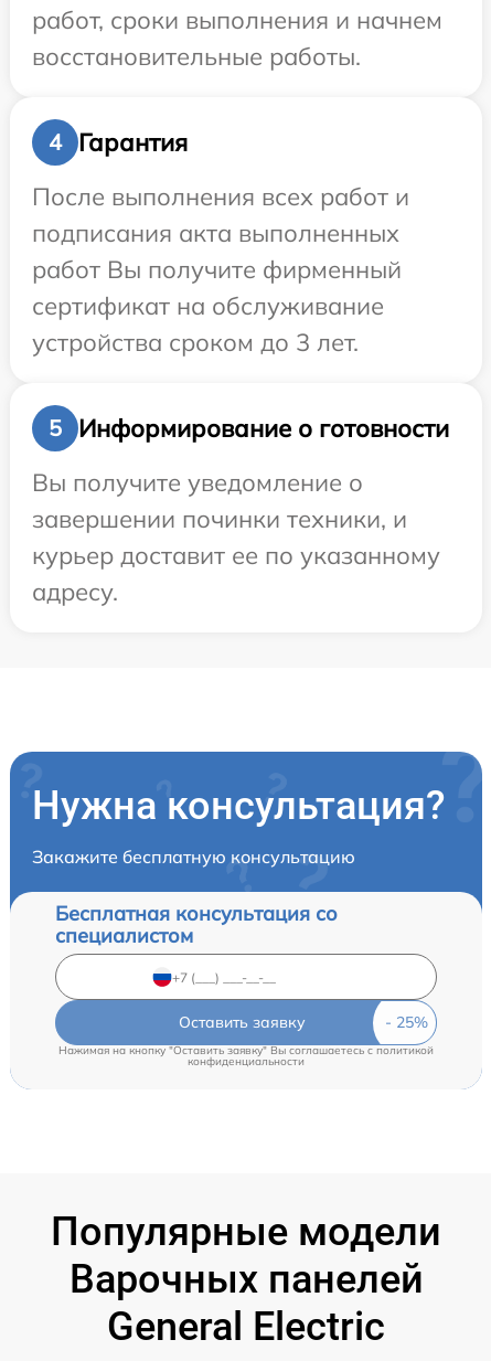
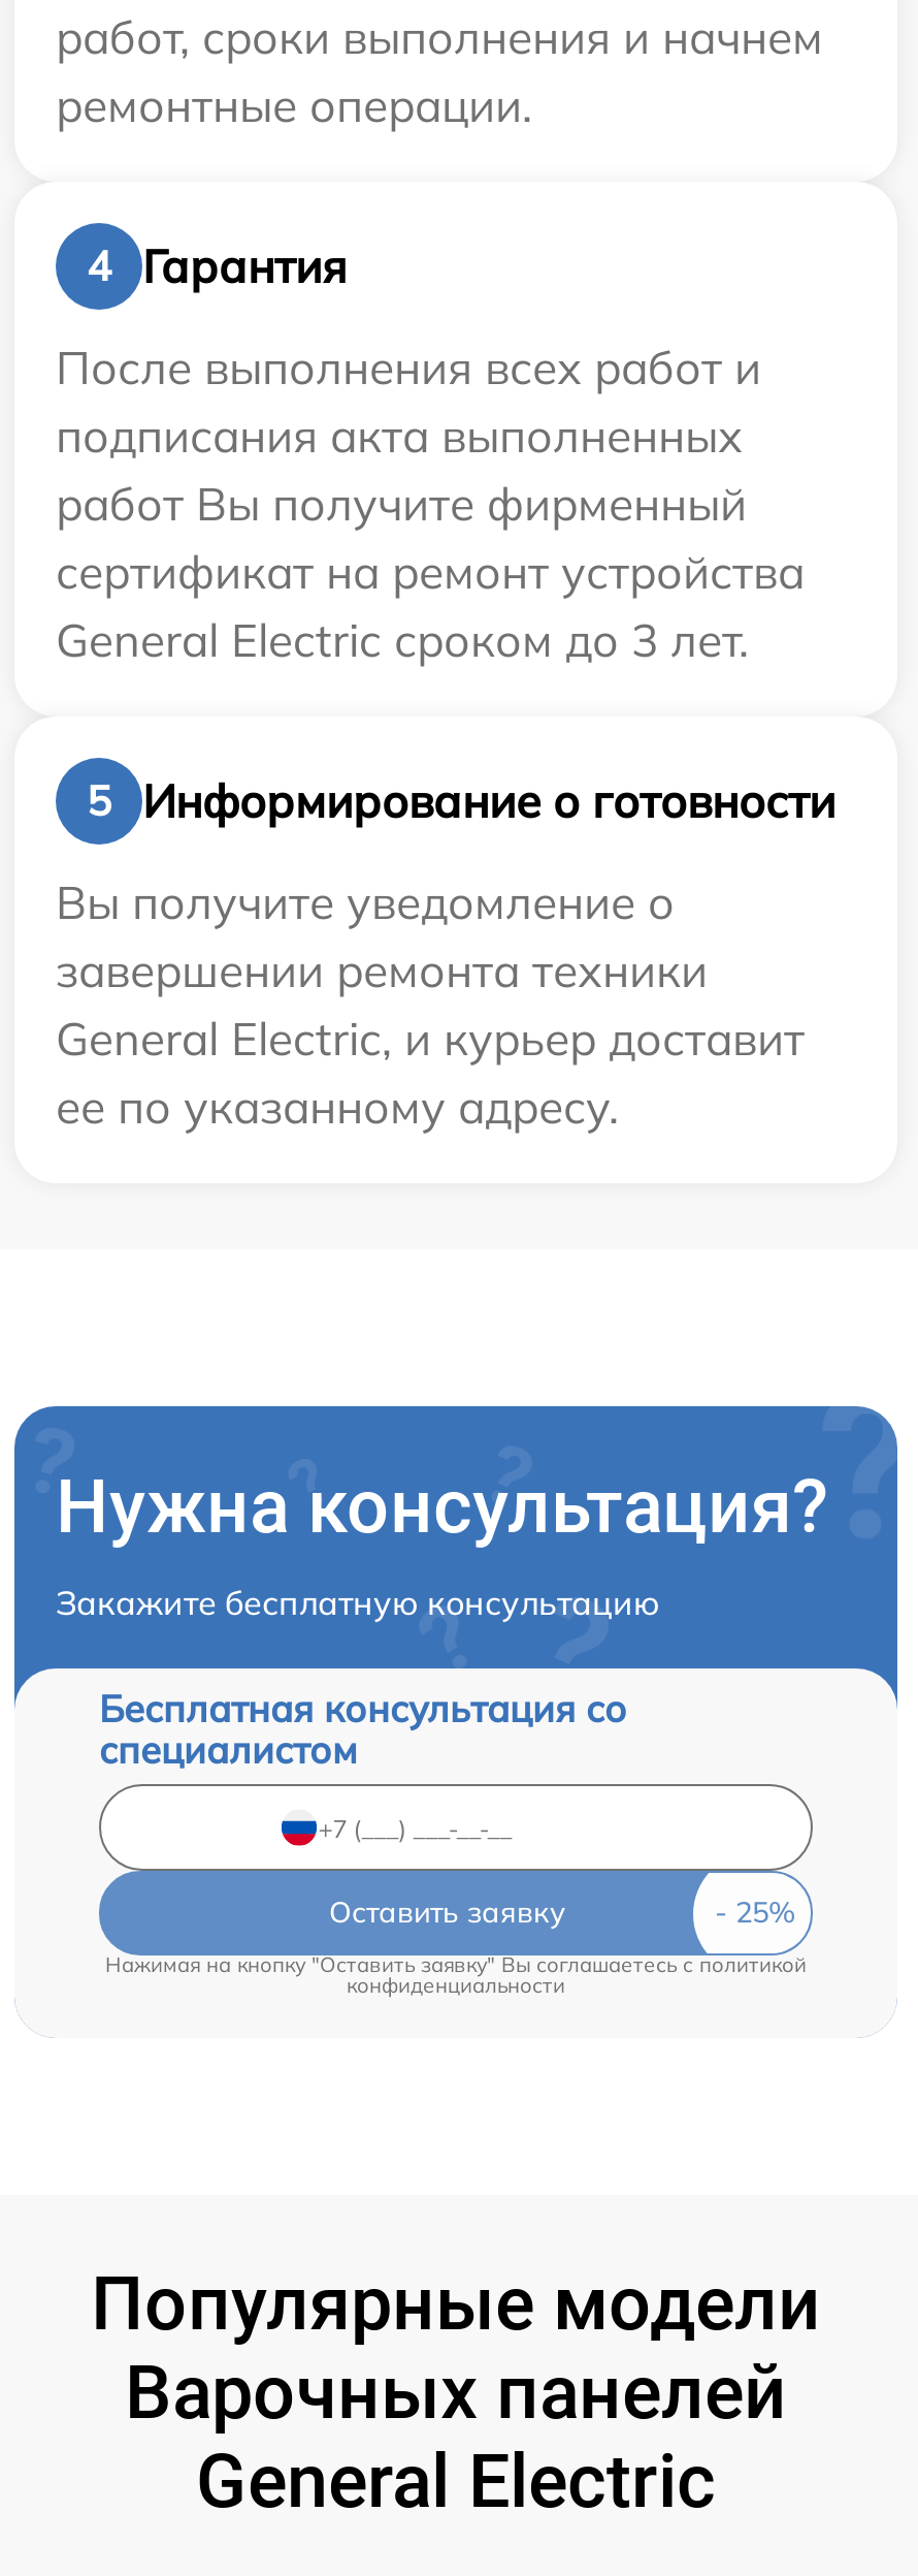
[32,41,361,72] восстановительные работы. -> [56,76,532,134] ремонтные операции.
[32,290,384,358] сертификат на обслуживание | устройства сроком до 3 лет. -> [56,543,805,669] сертификат на ремонт устройства | General Electric сроком до 3 лет.
[32,503,440,607] завершении починки техники, и | курьер доставит ее по указанному | адресу. -> [56,942,805,1136] завершении ремонта техники | General Electric, и курьер доставит | ее по указанному адресу.

